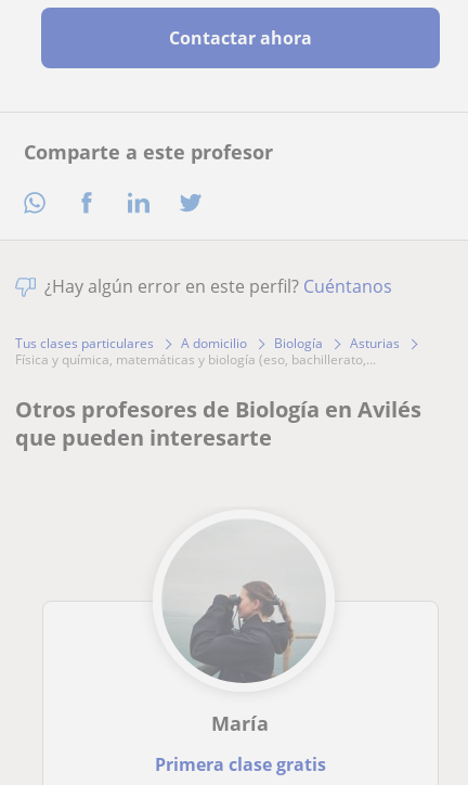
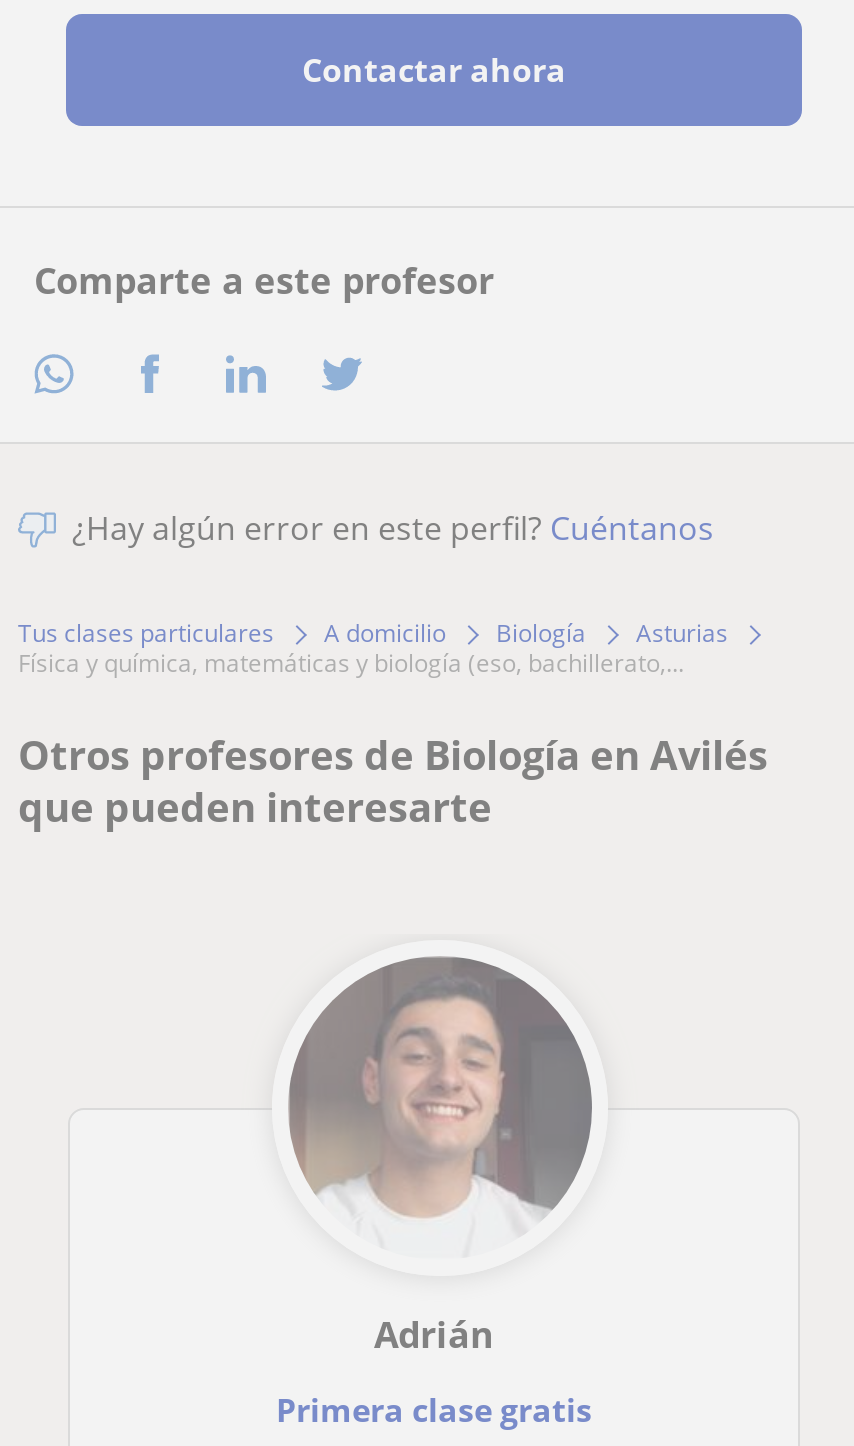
[162,519,326,737] [image] | María -> [288,956,594,1359] [image] | Adrián

